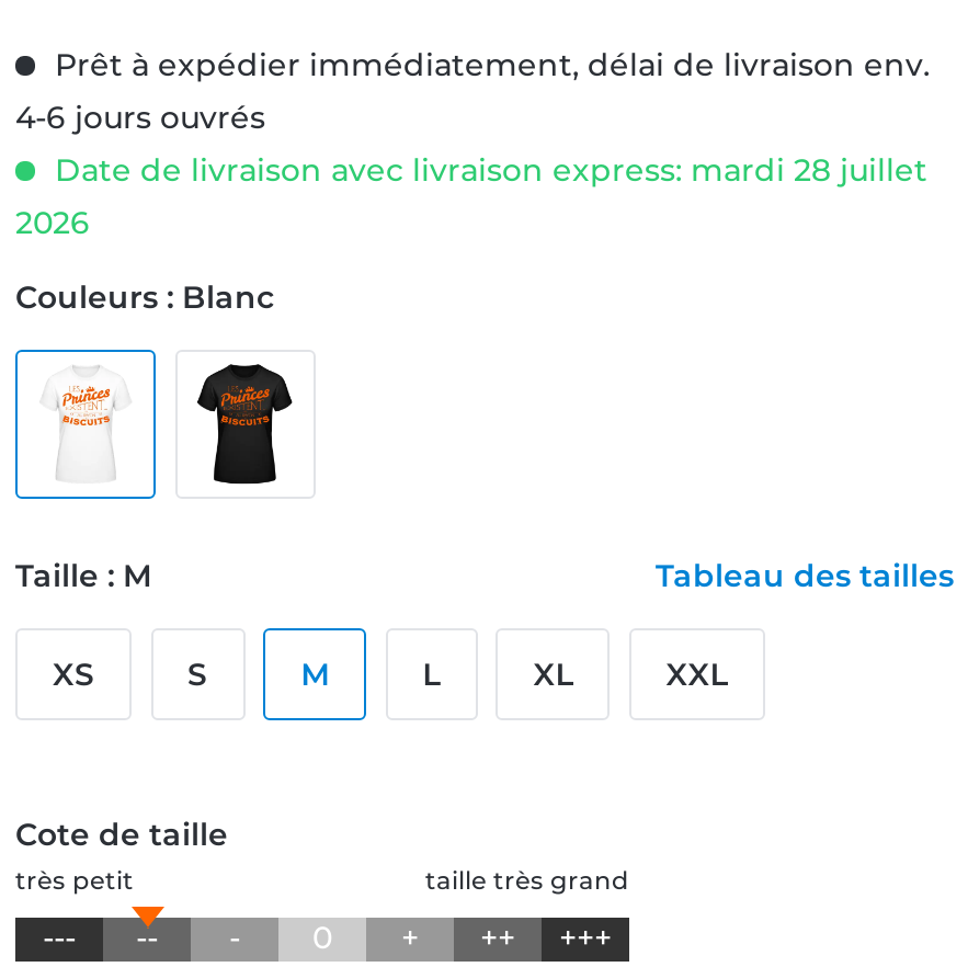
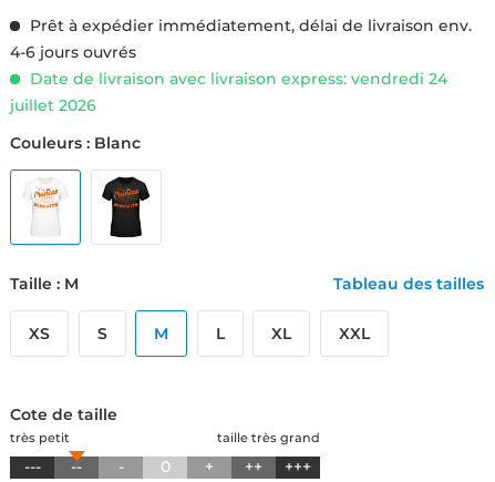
[15,149,927,241] Date de livraison avec livraison express: mardi 28 juillet | 2026 -> [10,68,447,115] Date de livraison avec livraison express: vendredi 24 | juillet 2026

